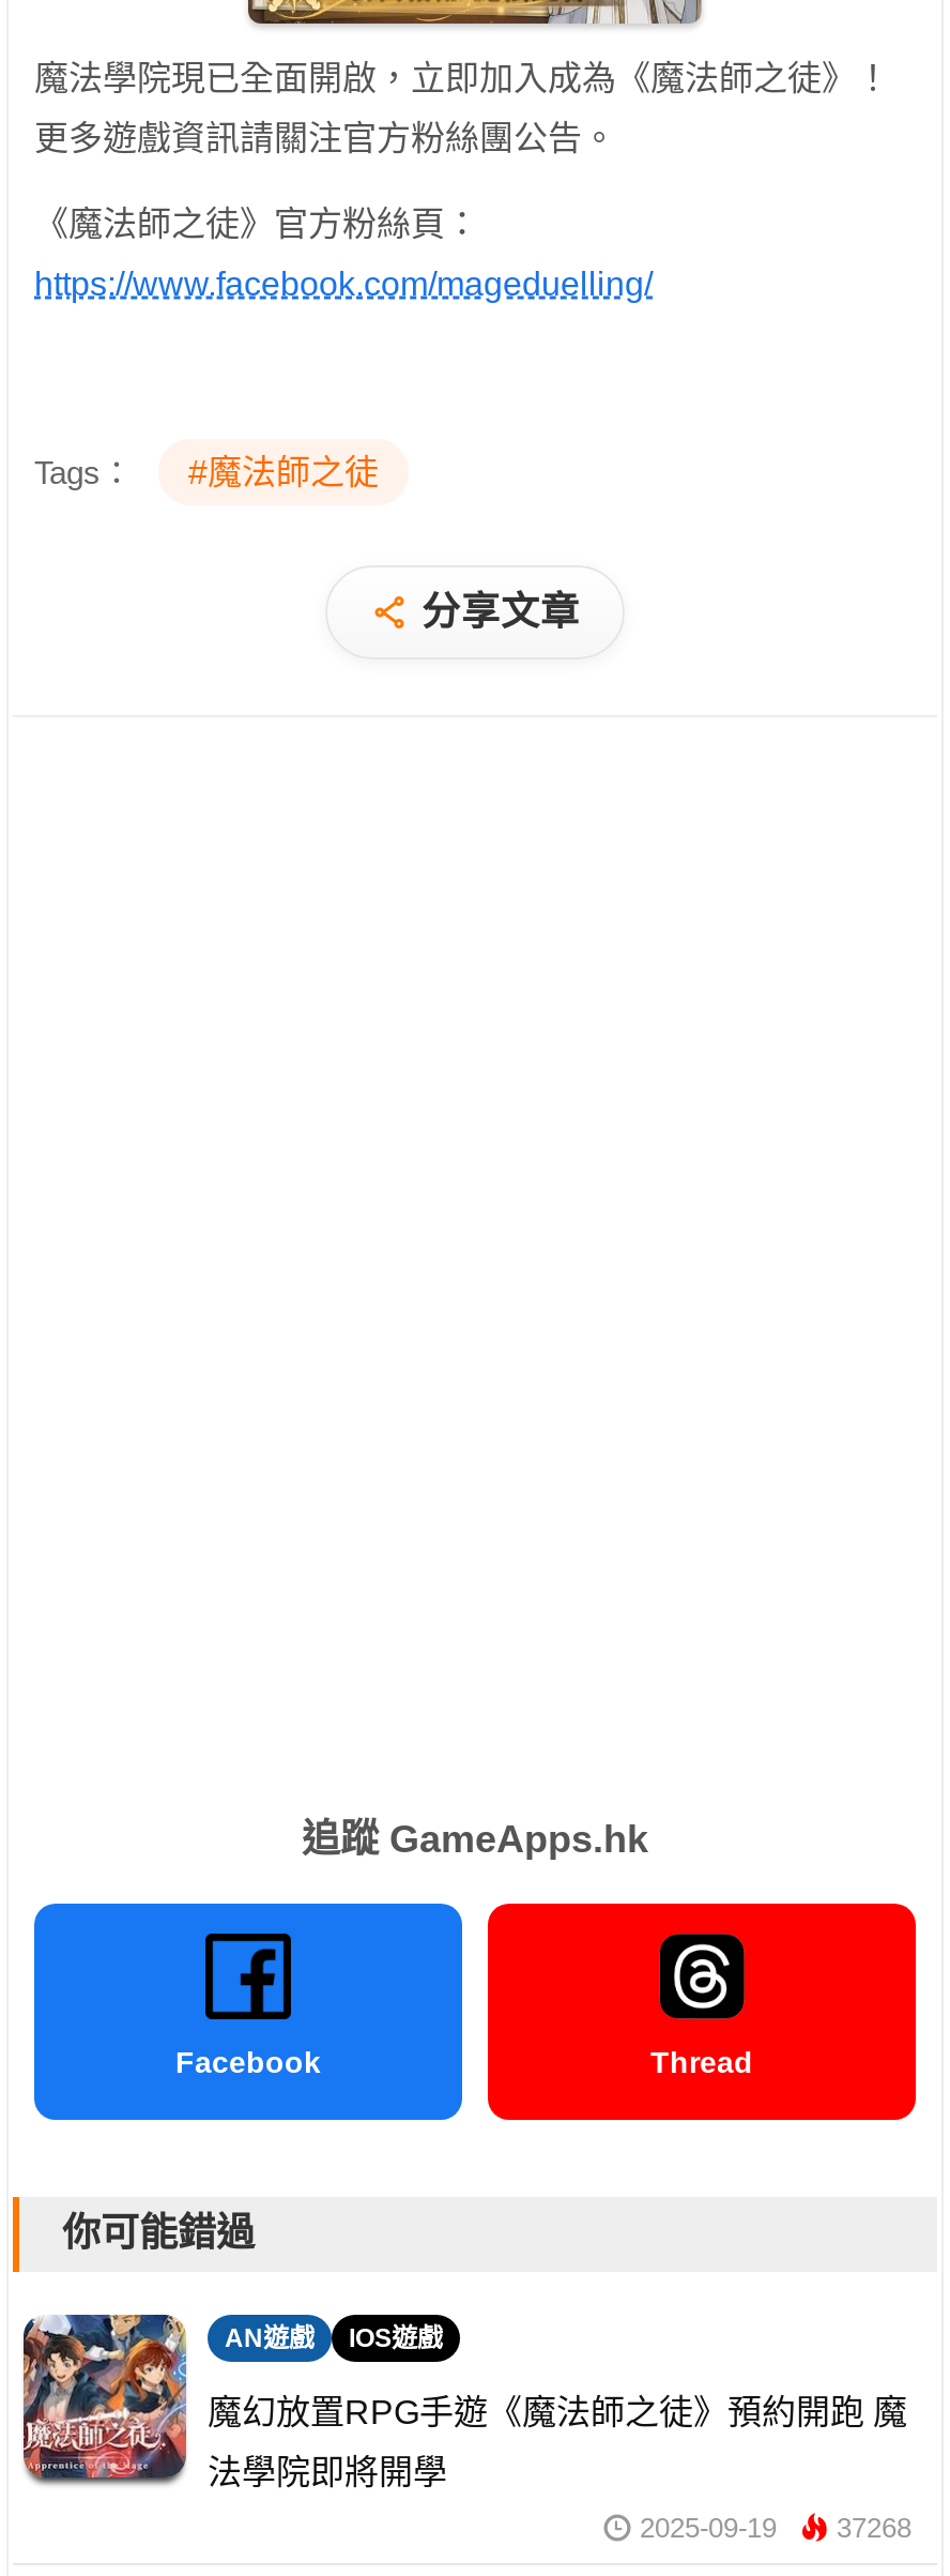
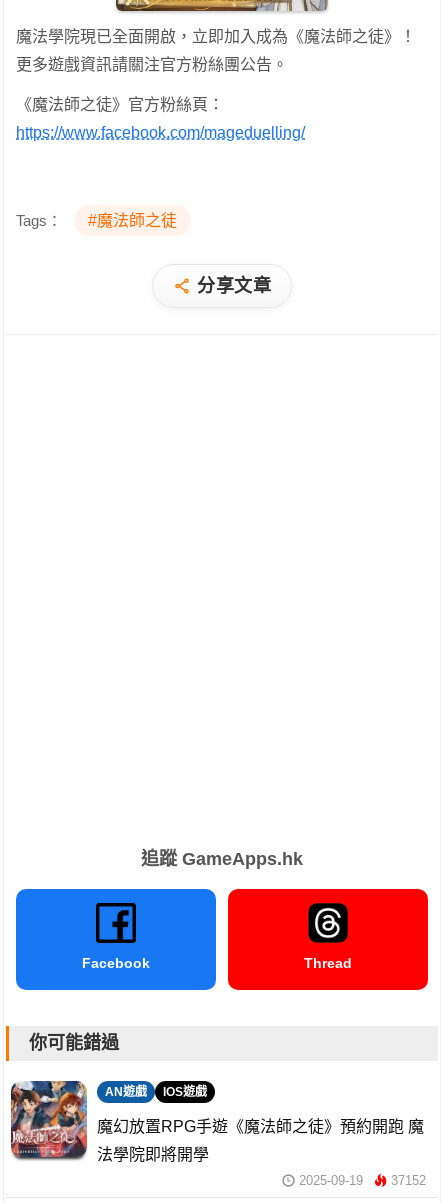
[640,2511,911,2543] 2025-09-19 37268 -> [299,1173,426,1188] 2025-09-19 37152

